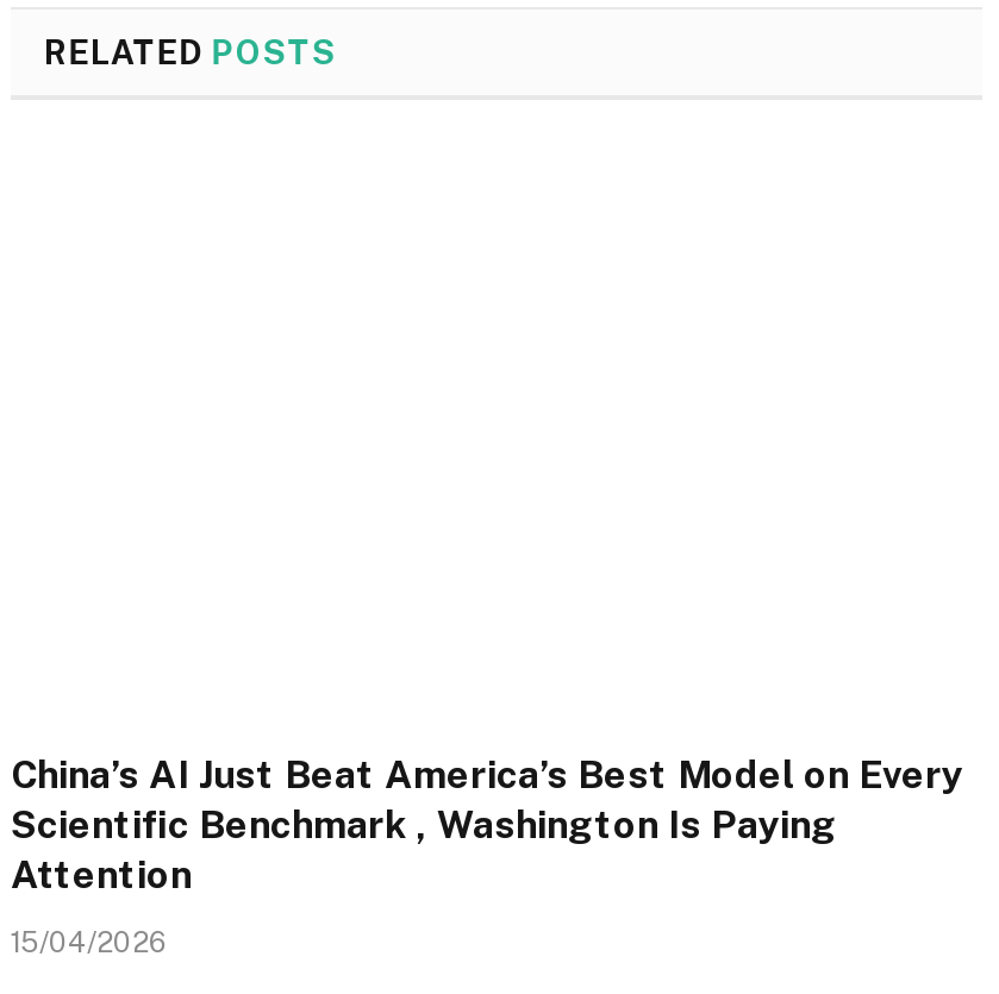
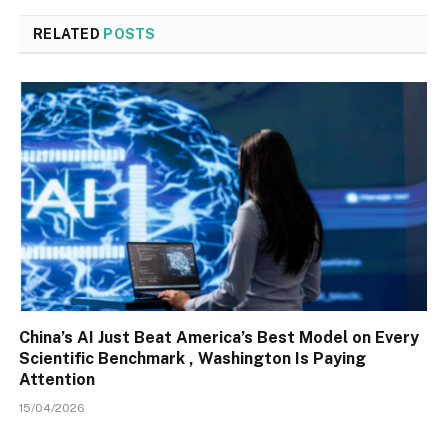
none -> [20,81,428,312] [image]

